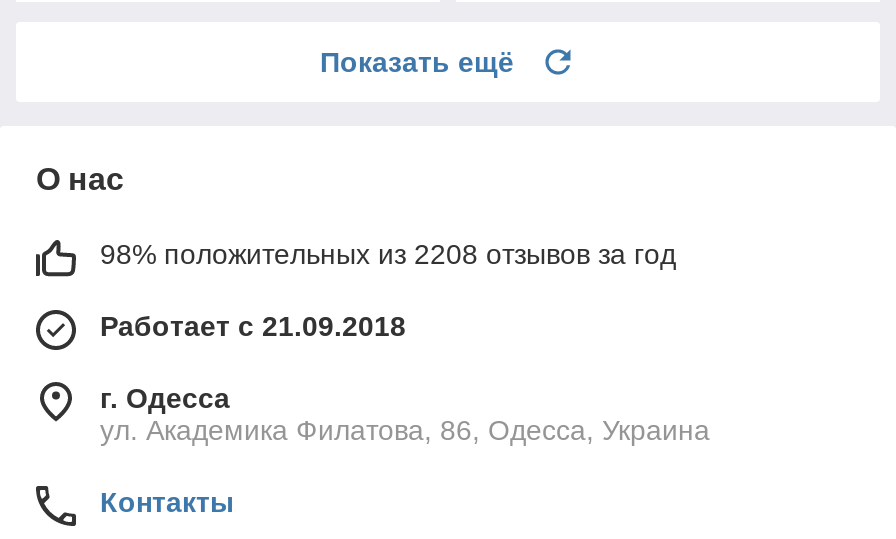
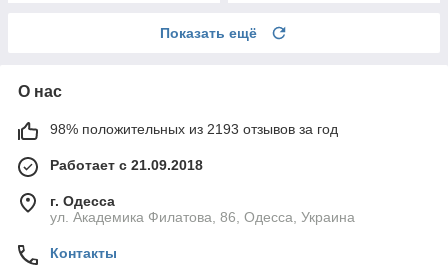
[100,238,676,270] 98% положительных из 2208 отзывов за год -> [50,121,338,137] 98% положительных из 2193 отзывов за год

